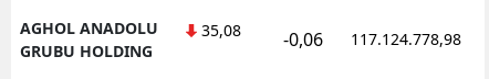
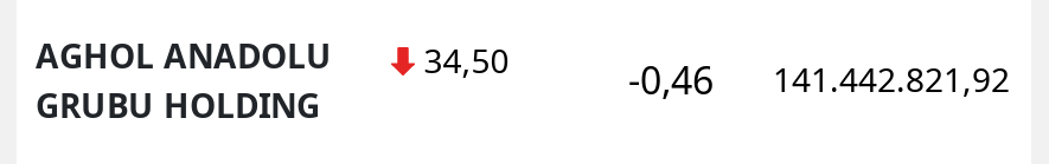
[201,19,241,40] 35,08 -> [424,37,509,82] 34,50
[283,27,323,51] -0,06 -> [628,54,714,105] -0,46
[351,28,461,49] 117.124.778,98 -> [773,56,1010,101] 141.442.821,92

